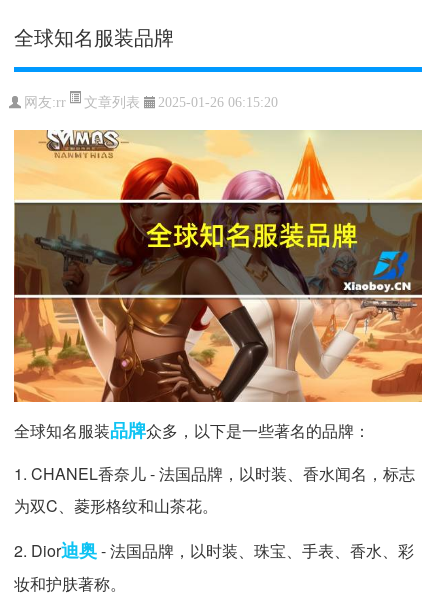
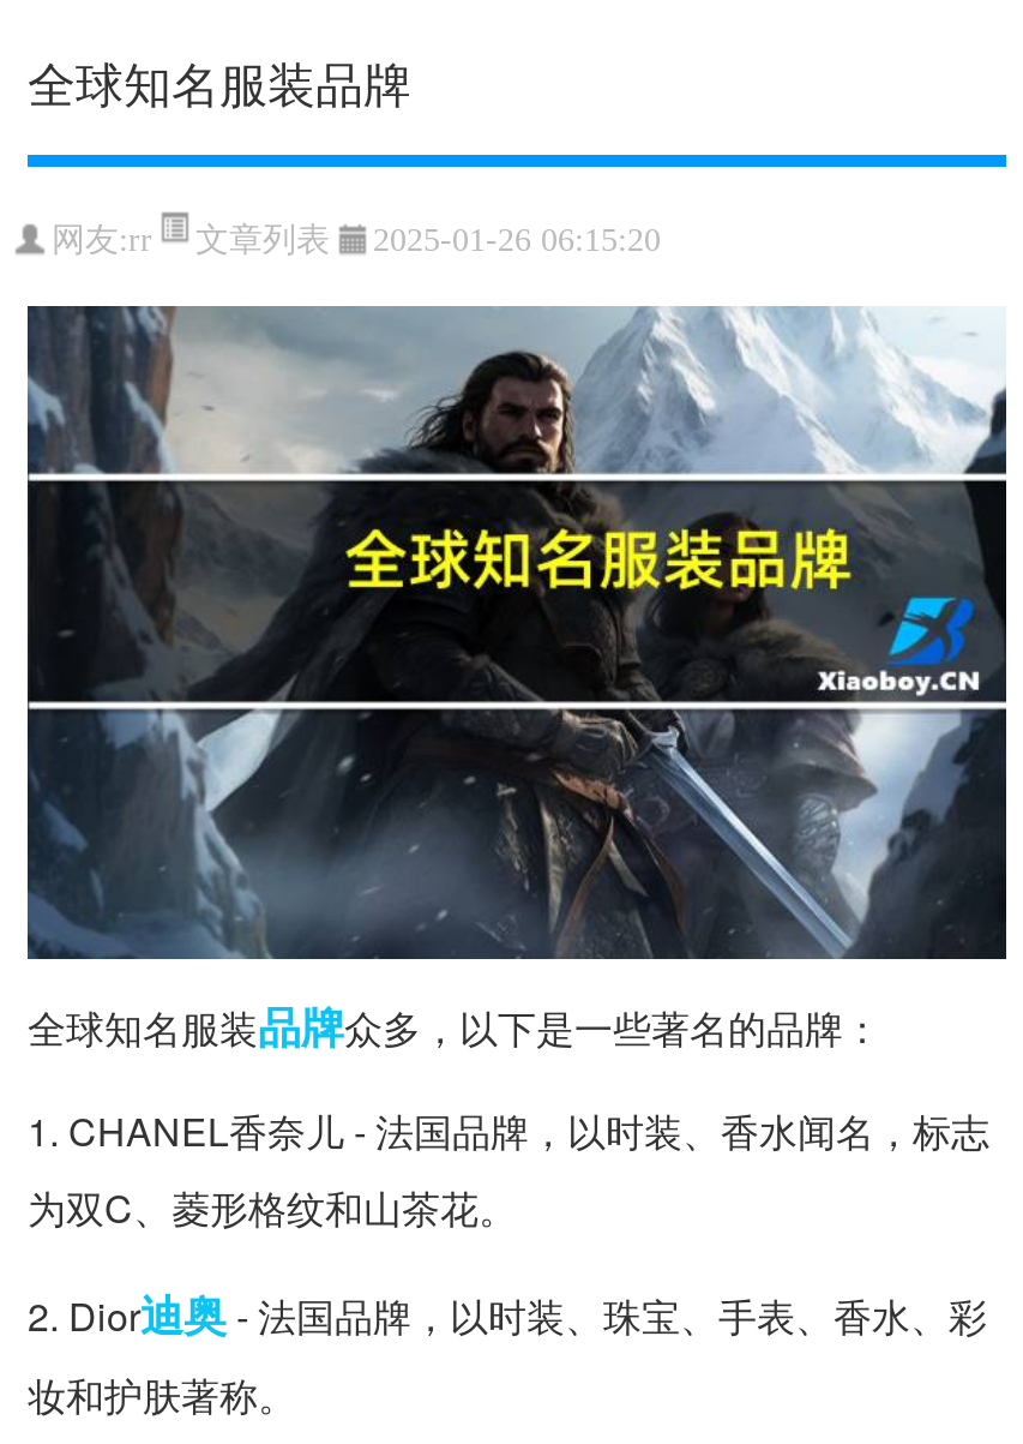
[13,129,423,403] [image] -> [25,304,1009,961] [image]

